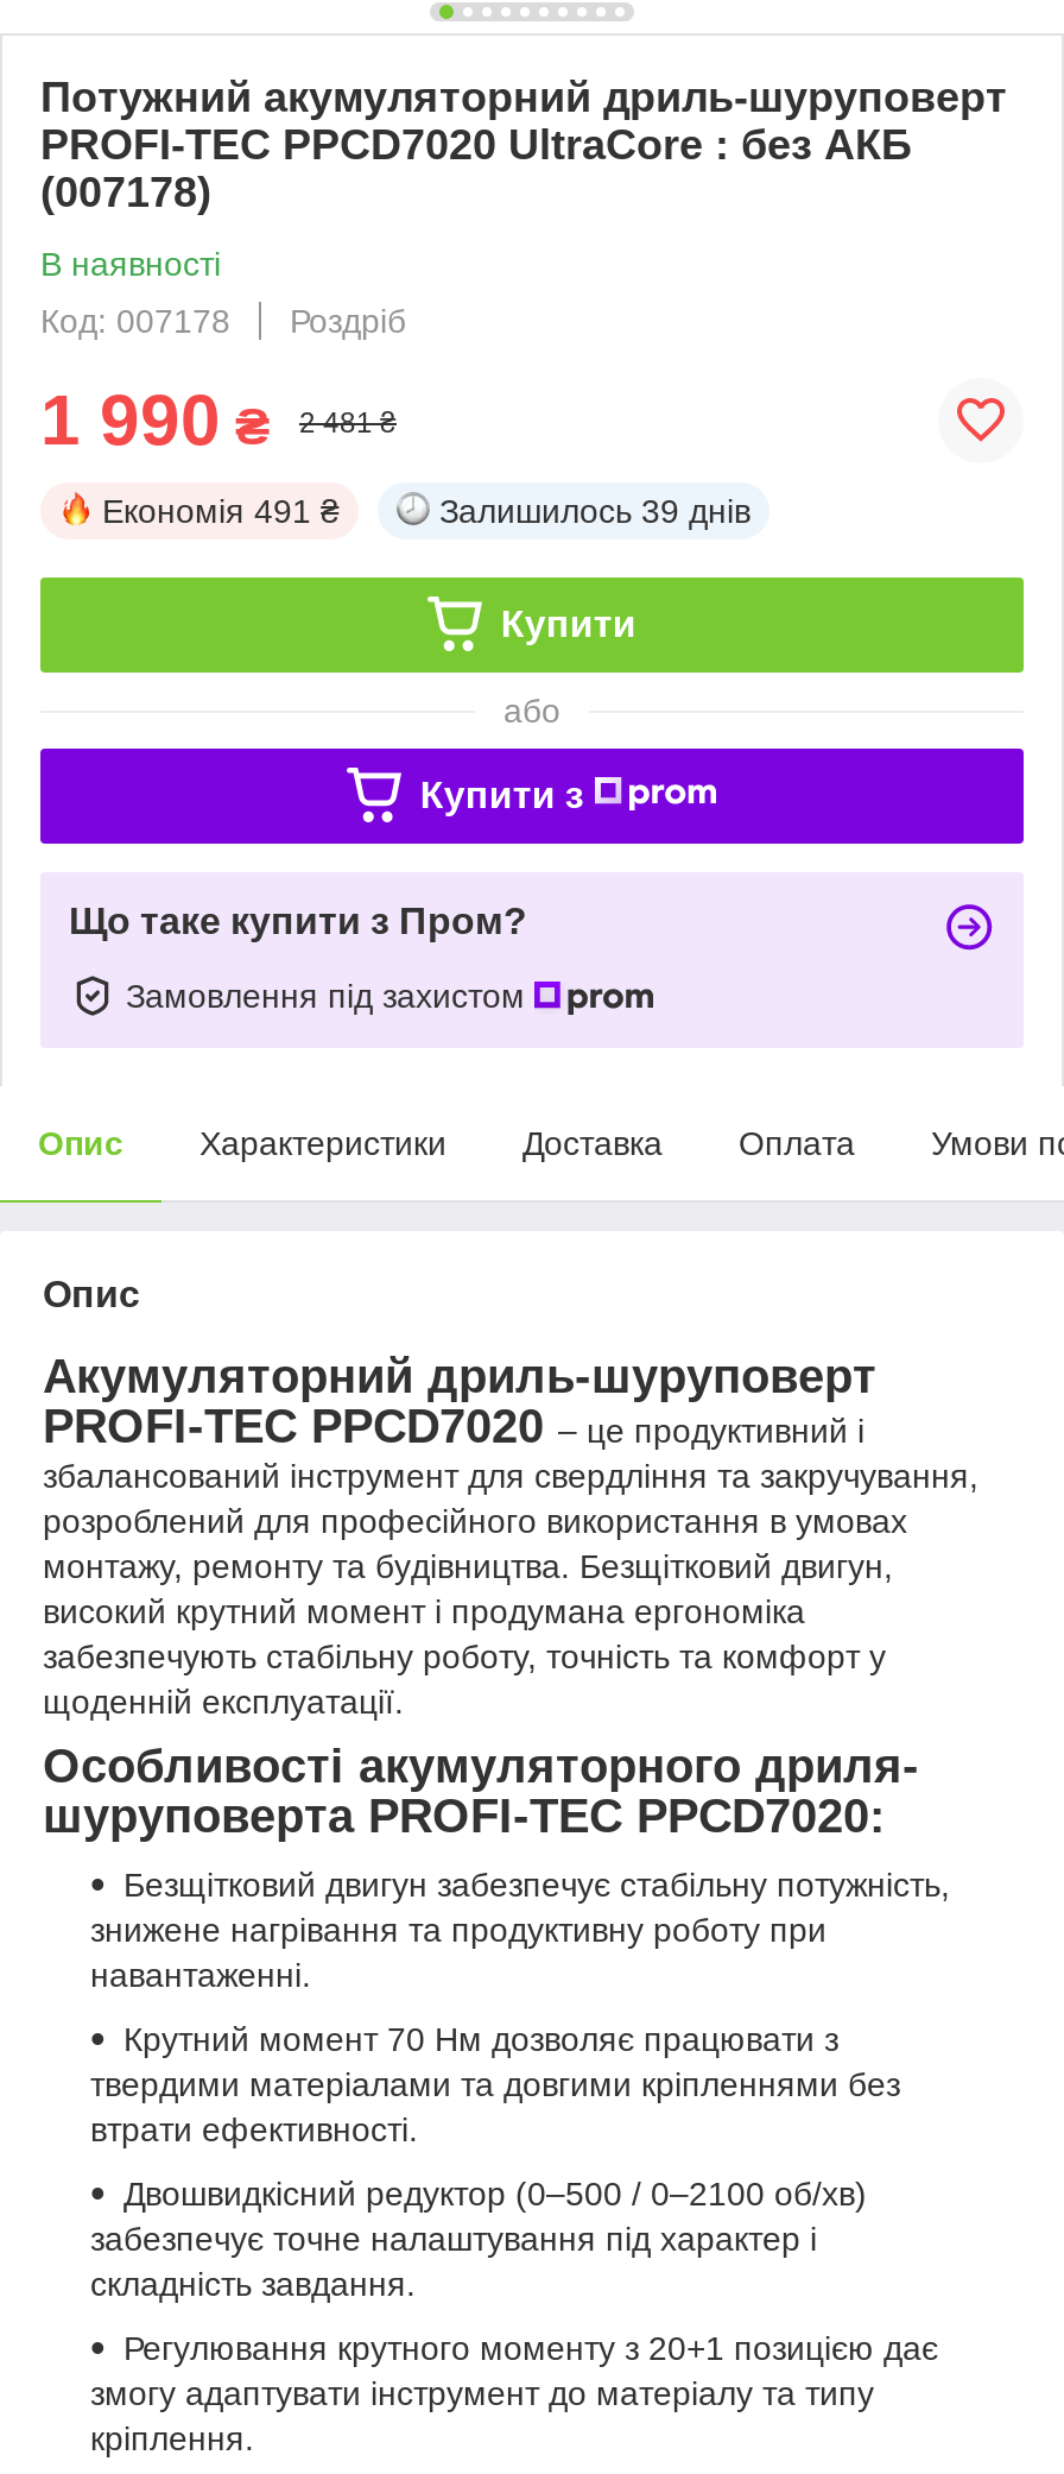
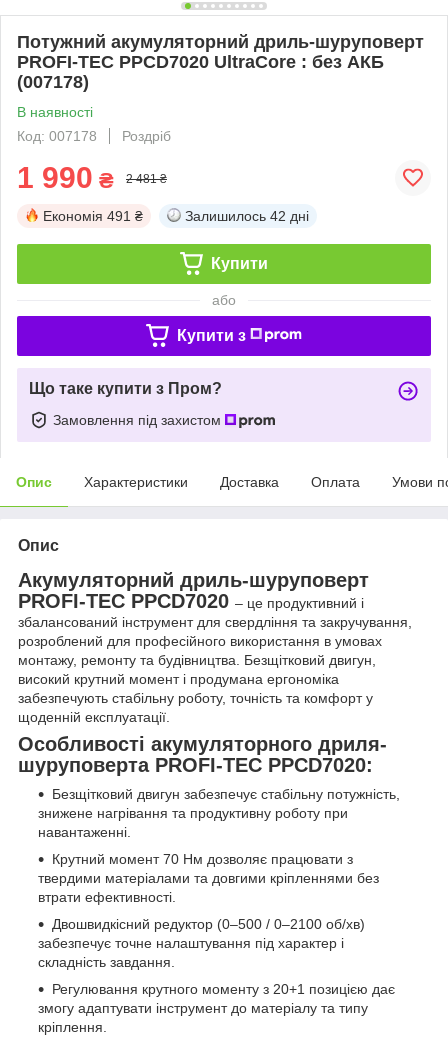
[439,491,750,529] Залишилось 39 днів -> [185,208,309,224] Залишилось 42 дні

